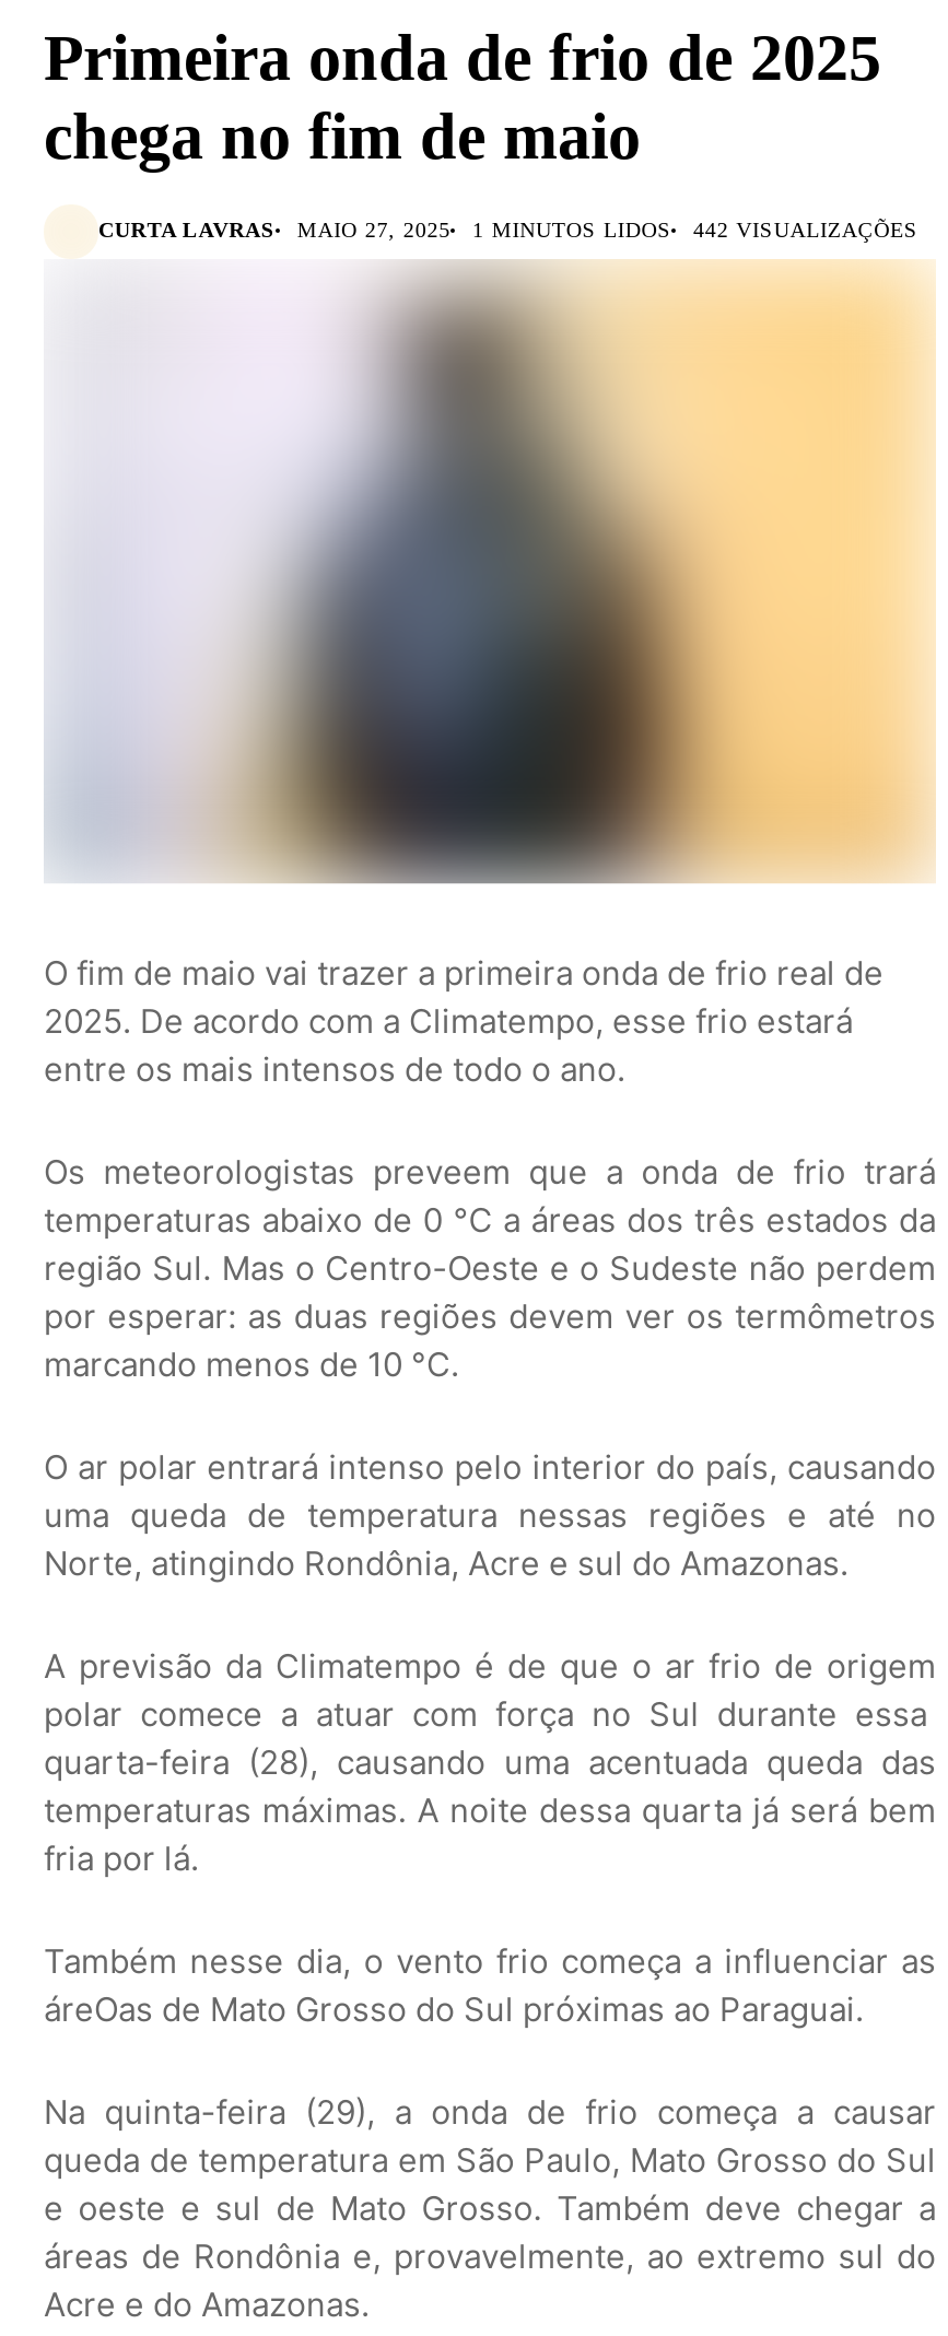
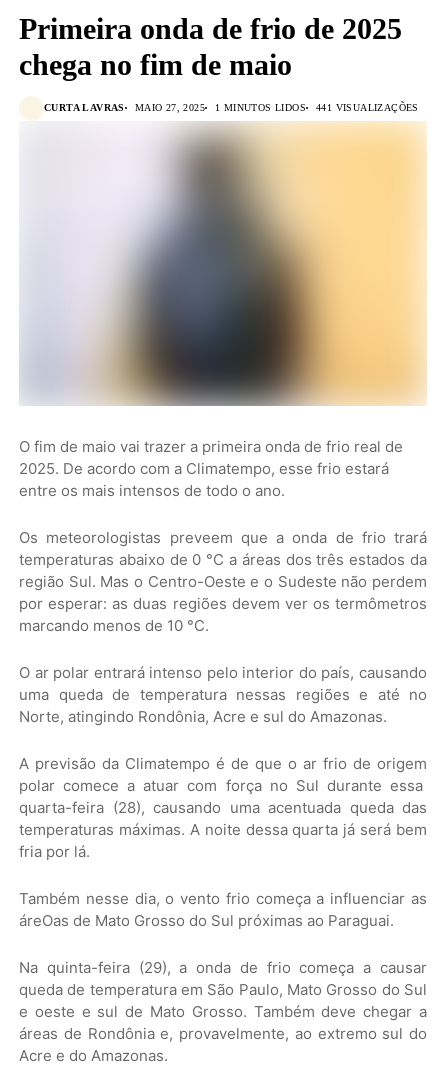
[693,218,918,242] 442 VISUALIZAÇÕES -> [316,102,419,113] 441 VISUALIZAÇÕES

